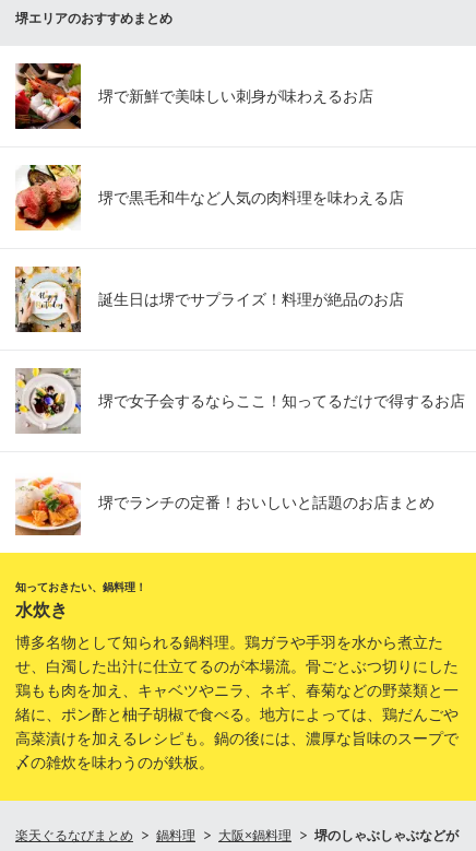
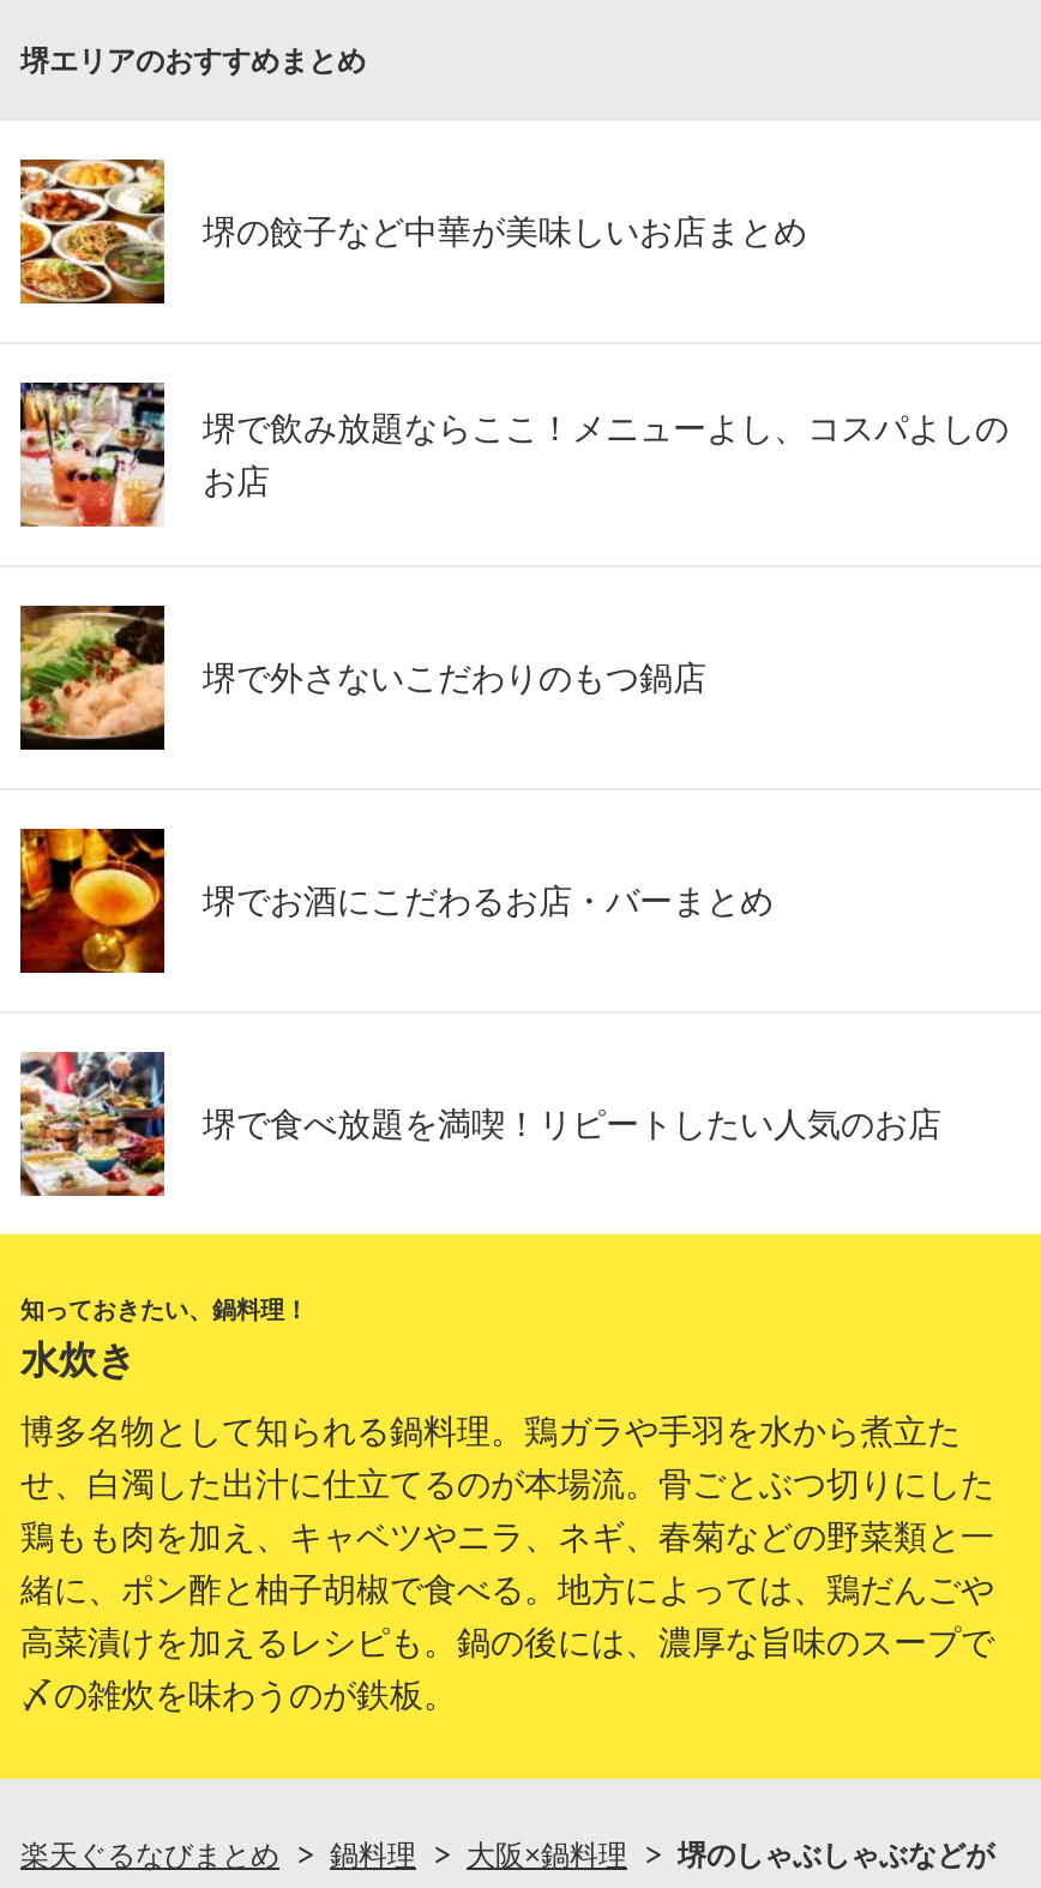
[14,62,373,130] [image] | 堺で新鮮で美味しい刺身が味わえるお店 -> [18,157,807,306] [image] | 堺の餃子など中華が美味しいお店まとめ
[15,164,404,232] [image] | 堺で黒毛和牛など人気の肉料理を味わえる店 -> [18,380,1009,529] [image] | 堺で飲み放題ならここ！メニューよし、コスパよしの | お店
[14,265,404,333] [image] | 誕生日は堺でサプライズ！料理が絶品のお店 -> [18,603,706,752] [image] | 堺で外さないこだわりのもつ鍋店
[14,367,465,434] [image] | 堺で女子会するならここ！知ってるだけで得するお店 -> [18,826,774,975] [image] | 堺でお酒にこだわるお店・バーまとめ
[15,470,435,536] [image] | 堺でランチの定番！おいしいと話題のお店まとめ -> [18,1050,941,1198] [image] | 堺で食べ放題を満喫！リピートしたい人気のお店

